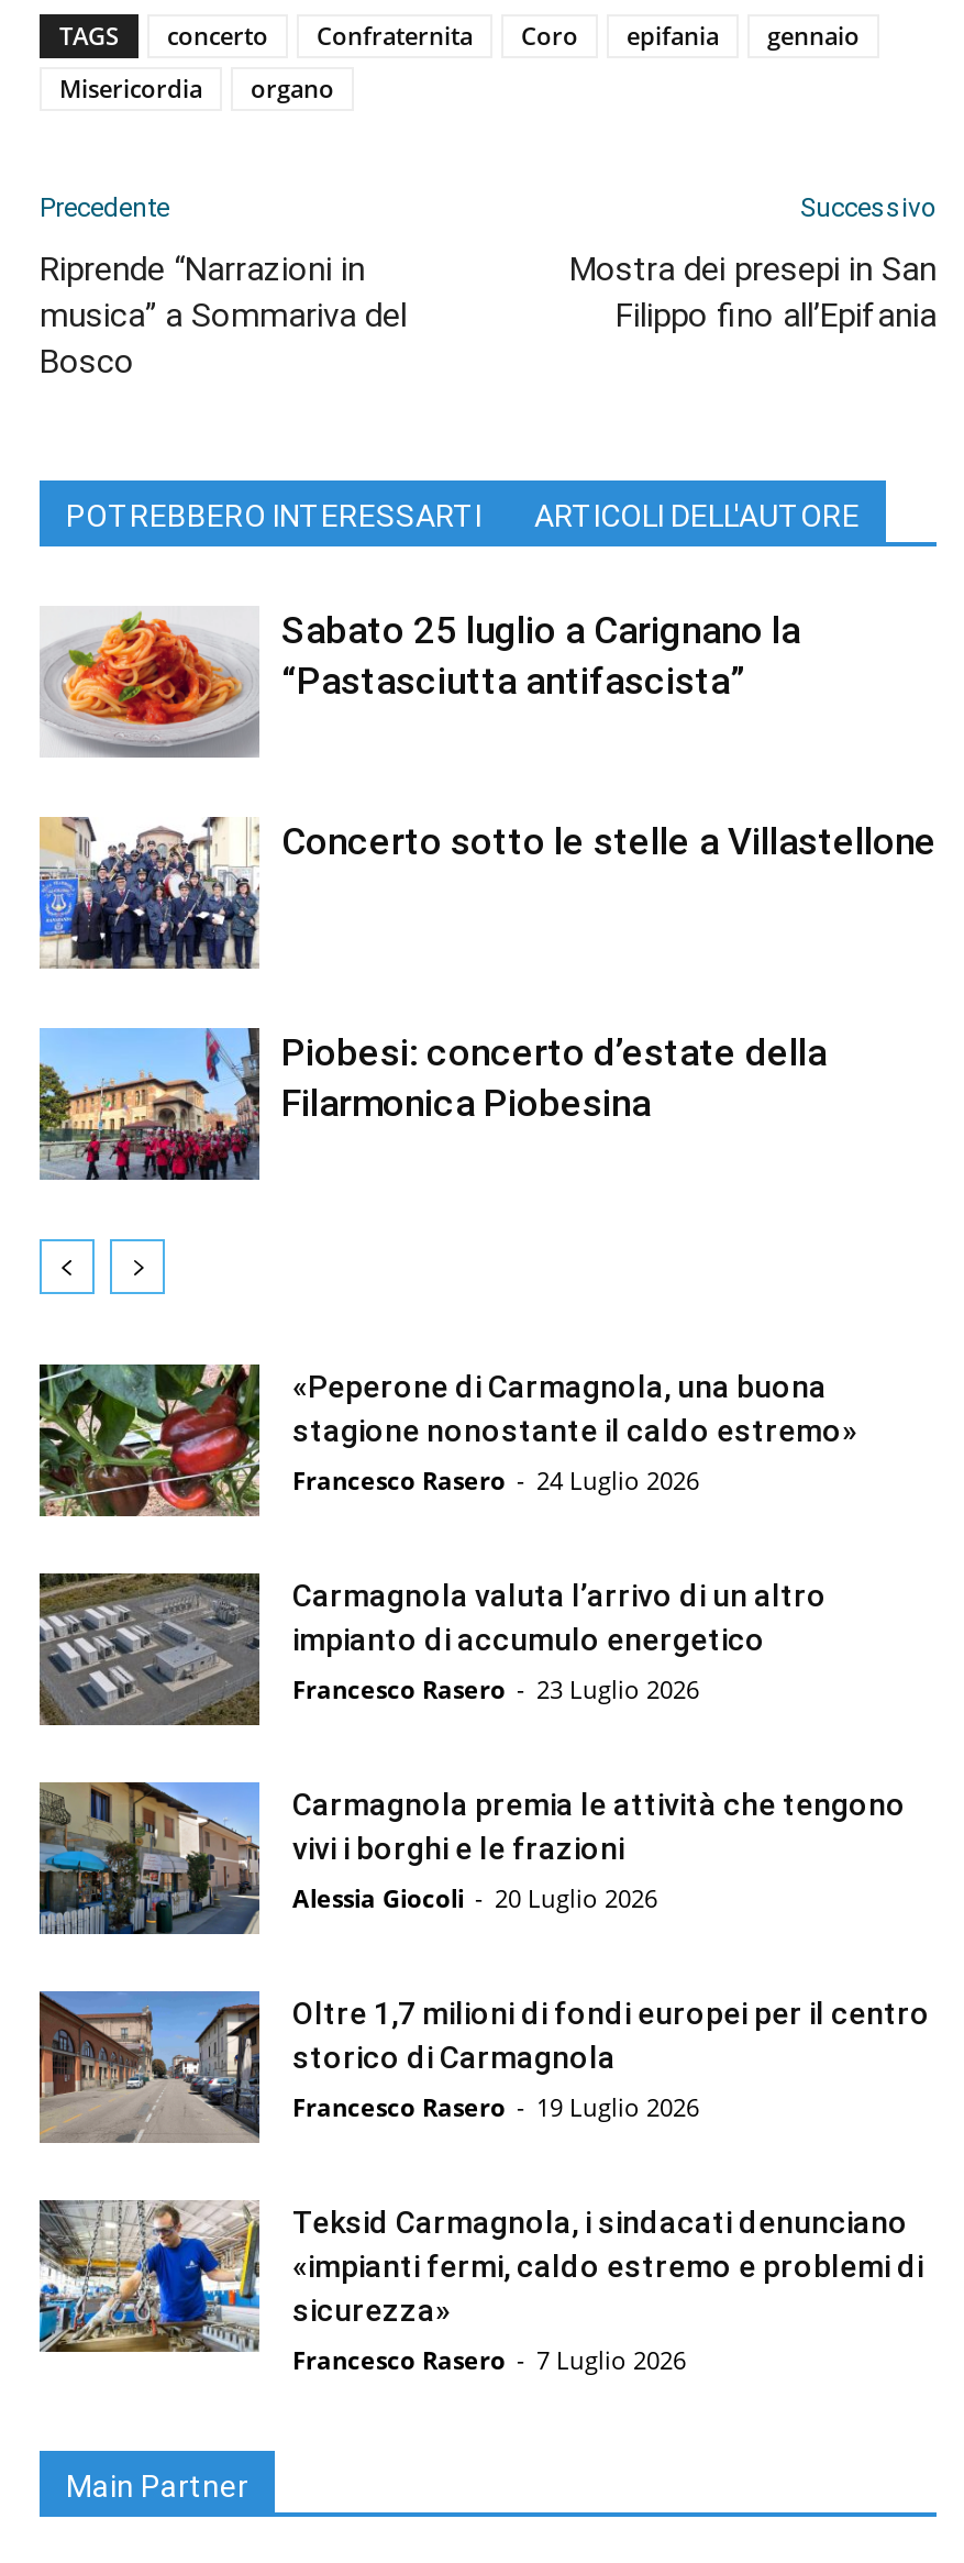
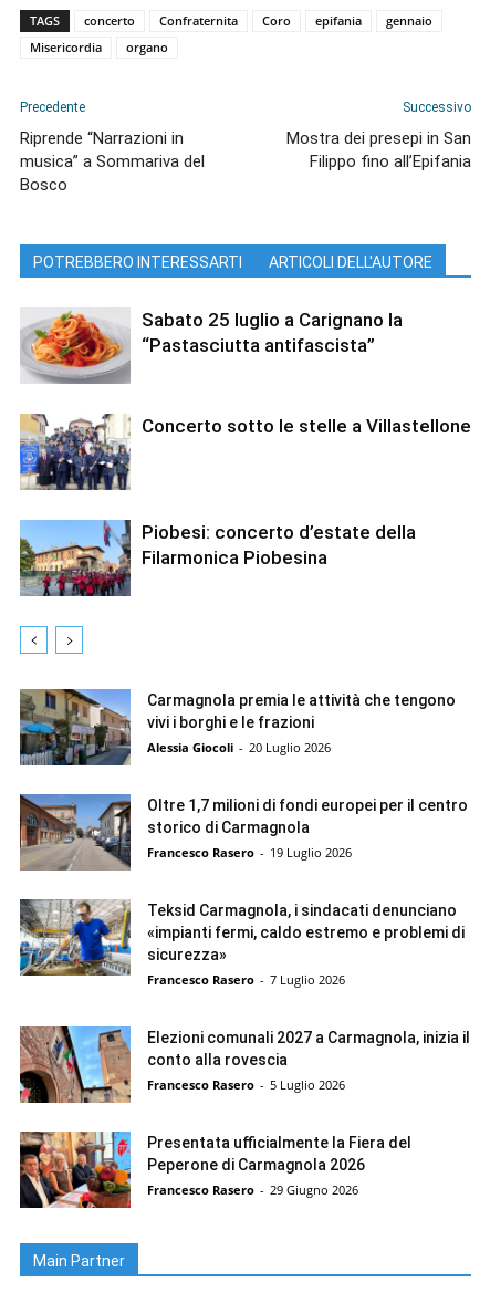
[37,1362,857,1705] [image] | «Peperone di Carmagnola, una buona | stagione nonostante il caldo estremo» | Francesco Rasero - 24 Luglio 2026 | Carmagnola valuta l’arrivo di un altro | impianto di accumulo energetico | Francesco Rasero - 23 Luglio 2026 -> none
[40,1571,262,1725] [image] -> none
moved [35,1778,930,2376] -> [18,687,468,988]: [image] | Carmagnola premia le attività che tengono | vivi i borghi e le frazioni | ... | sicurezza» | Francesco Rasero - 7 Luglio 2026
none -> [19,1025,470,1198] [image] | Elezioni comunali 2027 a Carmagnola, inizia il | conto alla rovescia | Francesco Rasero - 5 Luglio 2026 | Presentata ufficialmente la Fiera del | Peperone di Carmagnola 2026 | Francesco Rasero - 29 Giugno 2026
none -> [19,1130,132,1209] [image]

